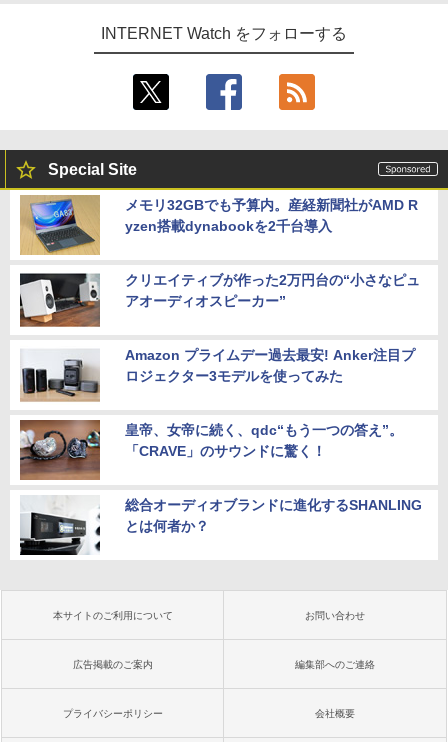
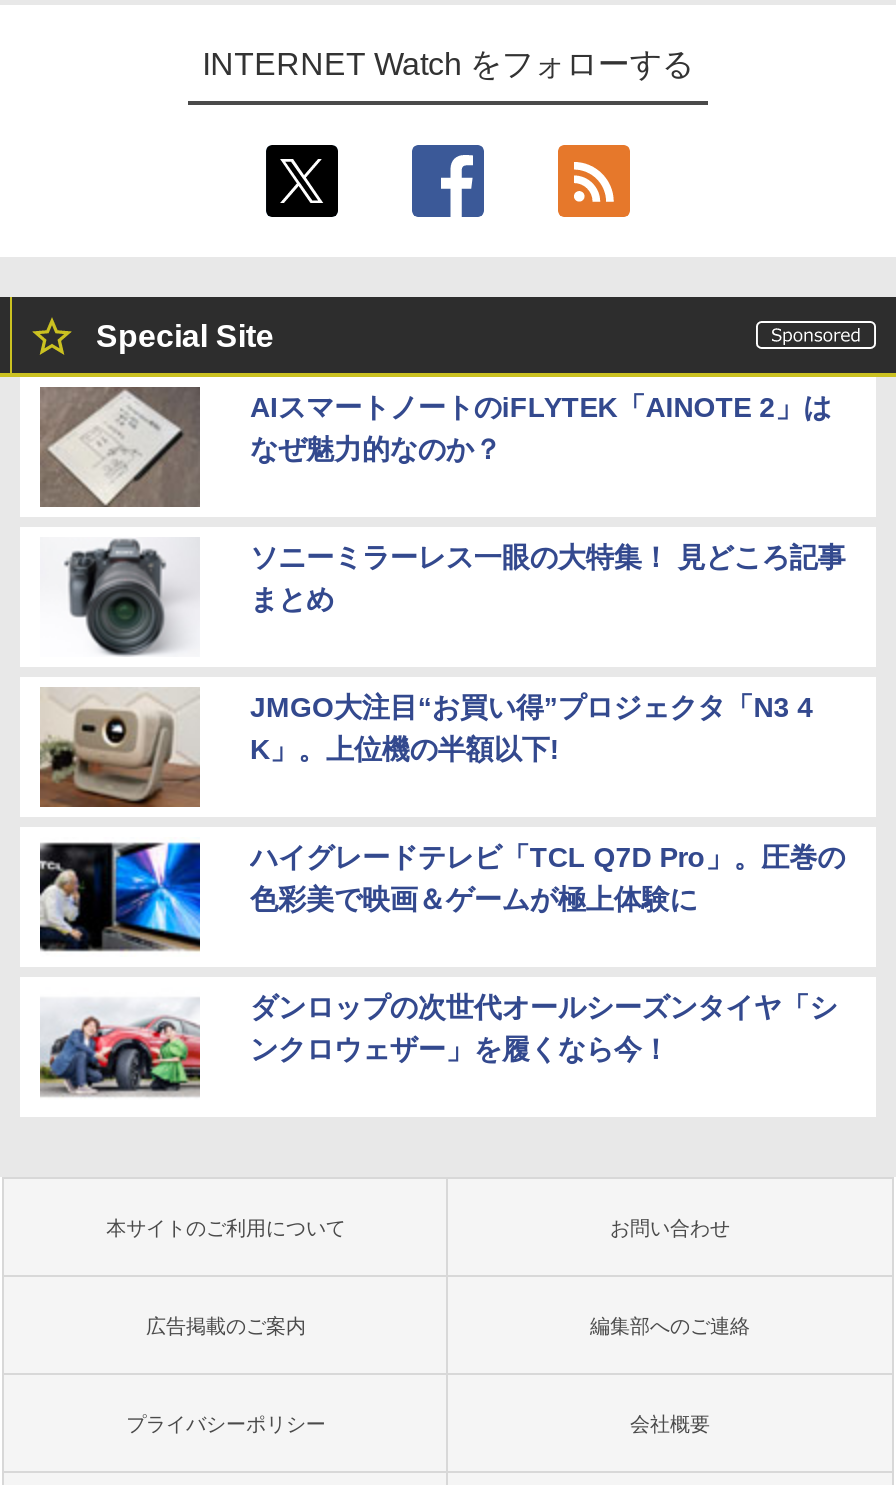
[19,195,418,256] [image] | メモリ32GBでも予算内。産経新聞社がAMD R | yzen搭載dynabookを2千台導入 -> [38,387,831,509] [image] | AIスマートノートのiFLYTEK「AINOTE 2」は | なぜ魅力的なのか？
[19,271,420,329] [image] | クリエイティブが作った2万円台の“小さなピュ | アオーディオスピーカー” -> [40,537,845,657] [image] | ソニーミラーレス一眼の大特集！ 見どころ記事 | まとめ
[20,346,415,405] [image] | Amazon プライムデー過去最安! Anker注目プ | ロジェクター3モデルを使ってみた -> [38,687,813,809] [image] | JMGO大注目“お買い得”プロジェクタ「N3 4 | K」。上位機の半額以下!
[19,419,403,481] [image] | 皇帝、女帝に続く、qdc“もう一つの答え”。 | 「CRAVE」のサウンドに驚く！ -> [38,837,845,957] [image] | ハイグレードテレビ「TCL Q7D Pro」。圧巻の | 色彩美で映画＆ゲームが極上体験に
[19,497,422,556] [image] | 総合オーディオブランドに進化するSHANLING | とは何者か？ -> [40,991,837,1107] [image] | ダンロップの次世代オールシーズンタイヤ「シ | ンクロウェザー」を履くなら今！

